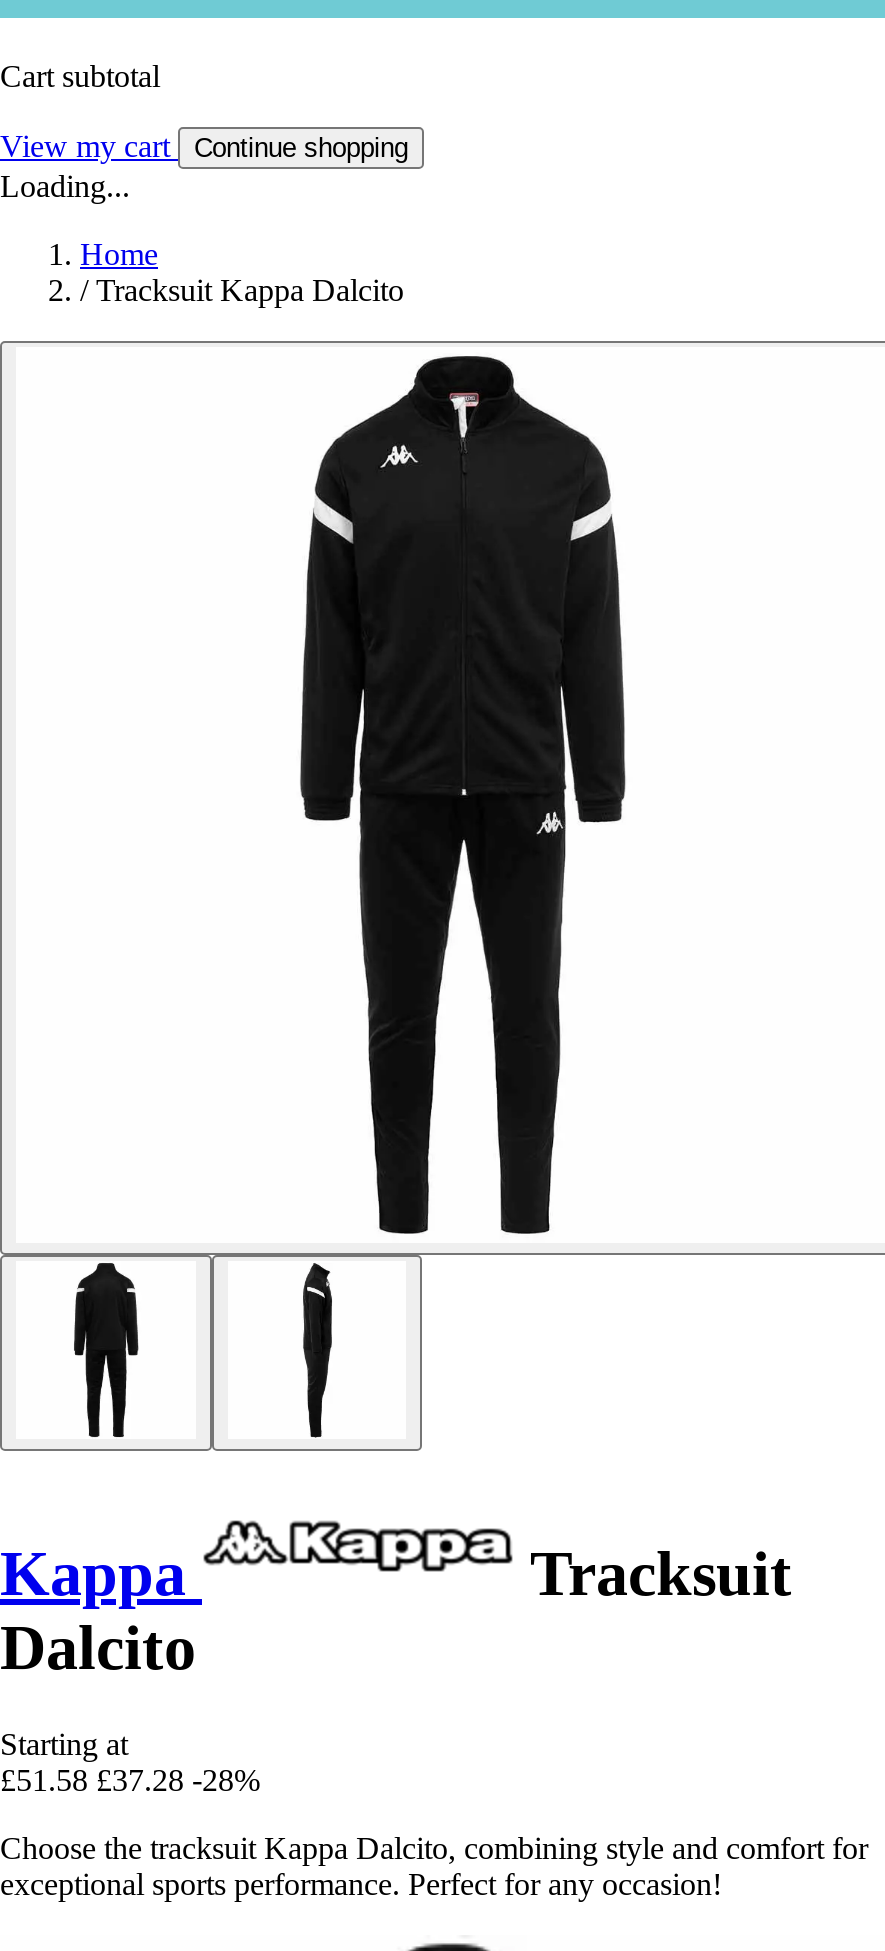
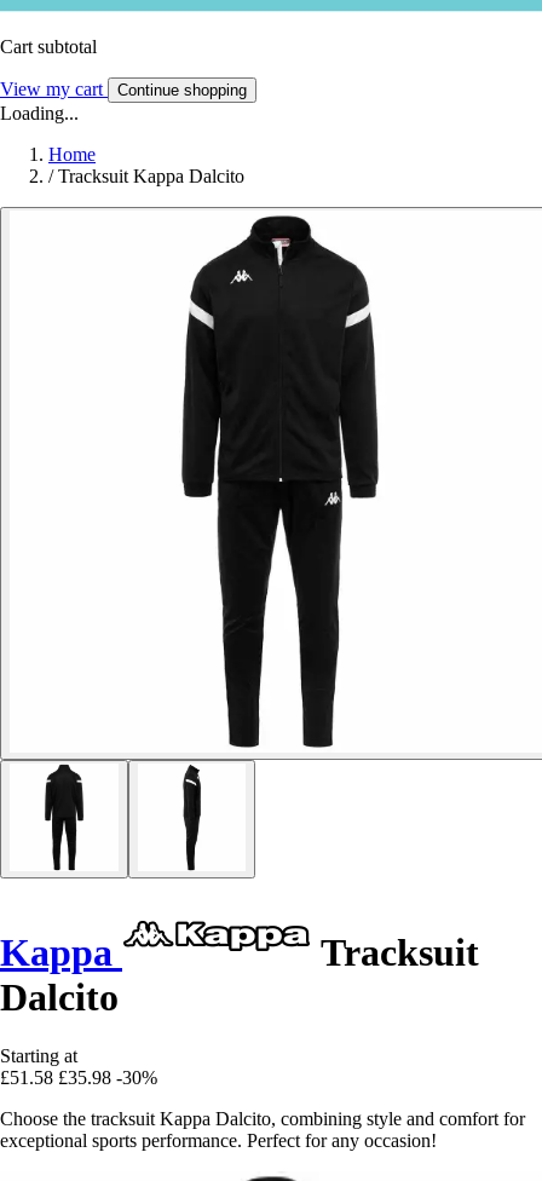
[0,1763,260,1797] £51.58 £37.28 -28% -> [0,1067,157,1088] £51.58 £35.98 -30%

